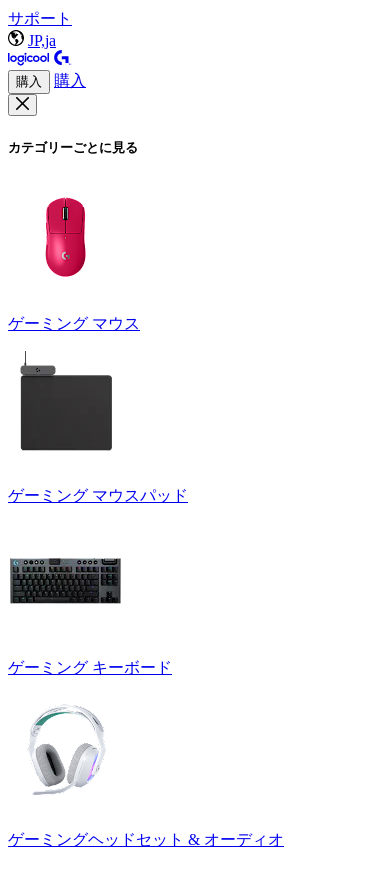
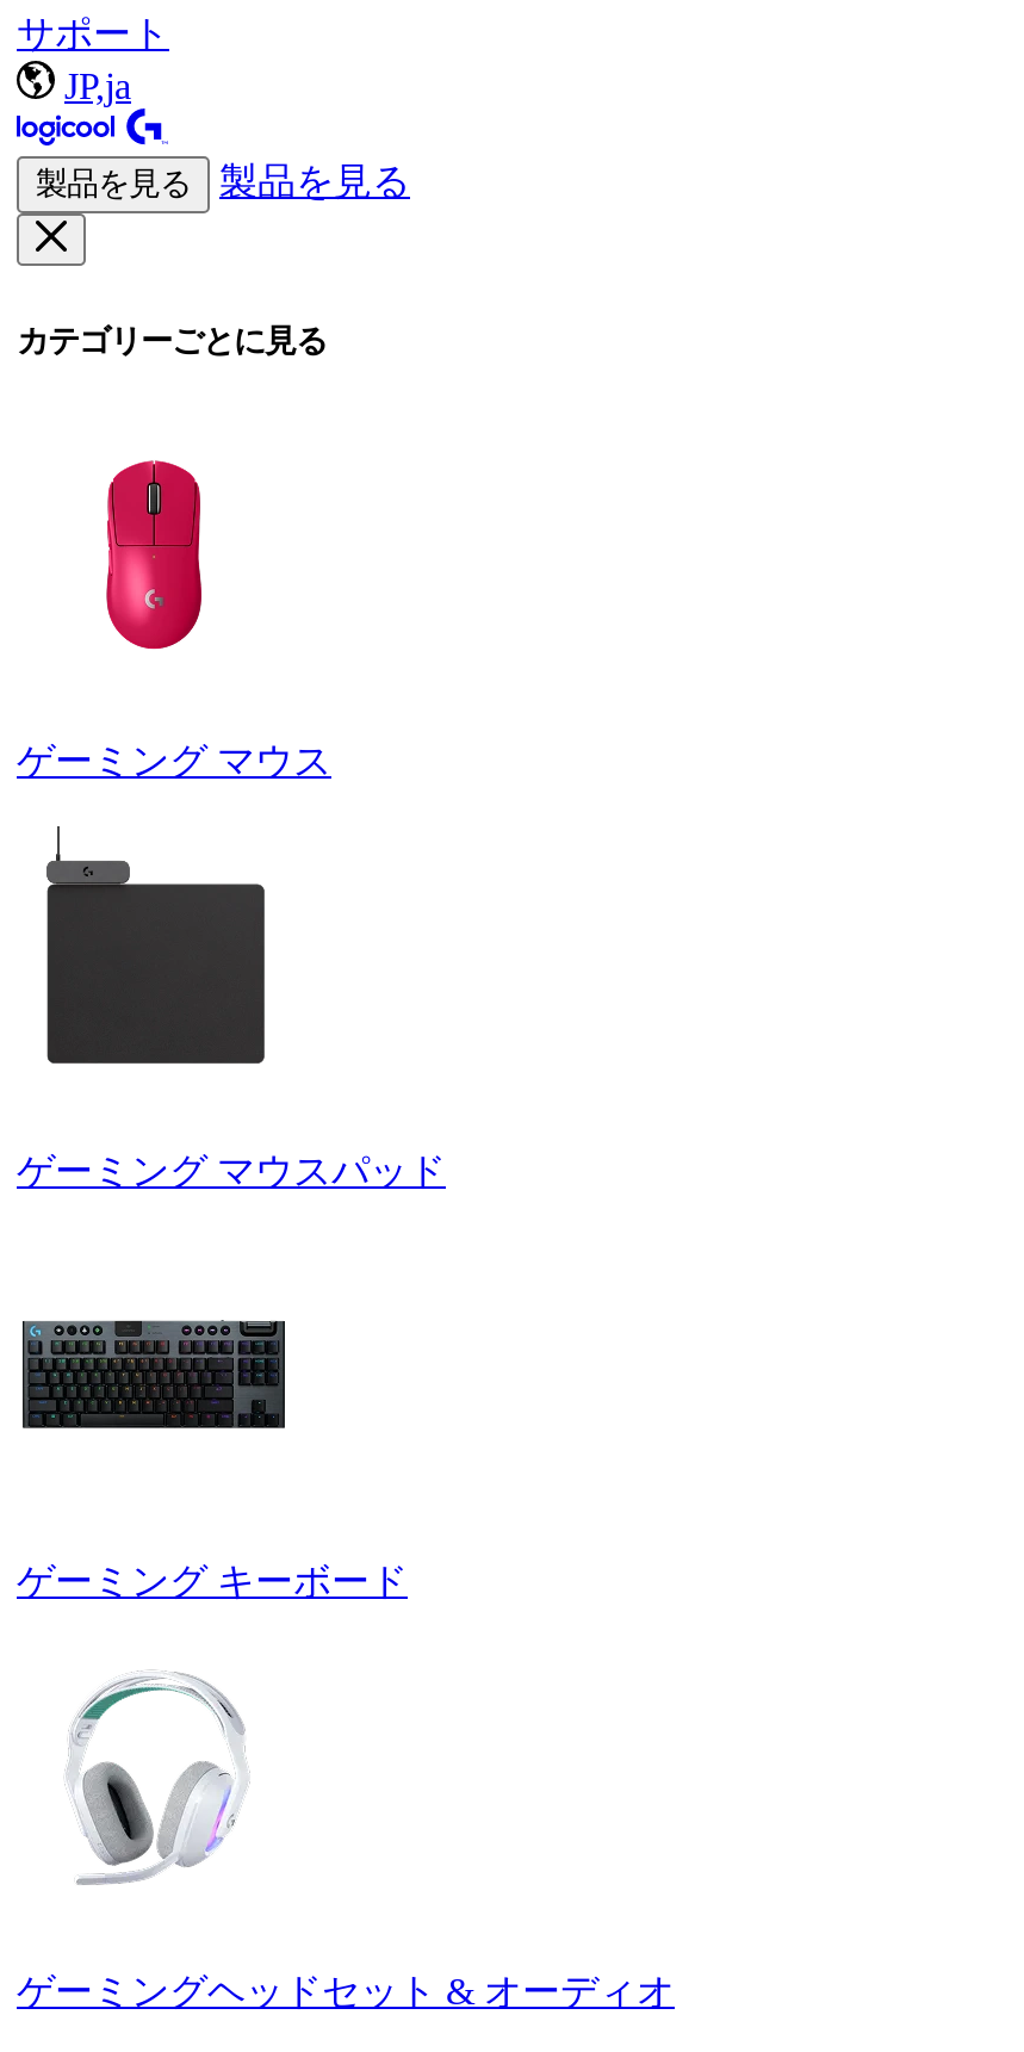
[16,72,86,89] 購入 | 購入 -> [36,161,410,202] 製品を見る | 製品を見る

